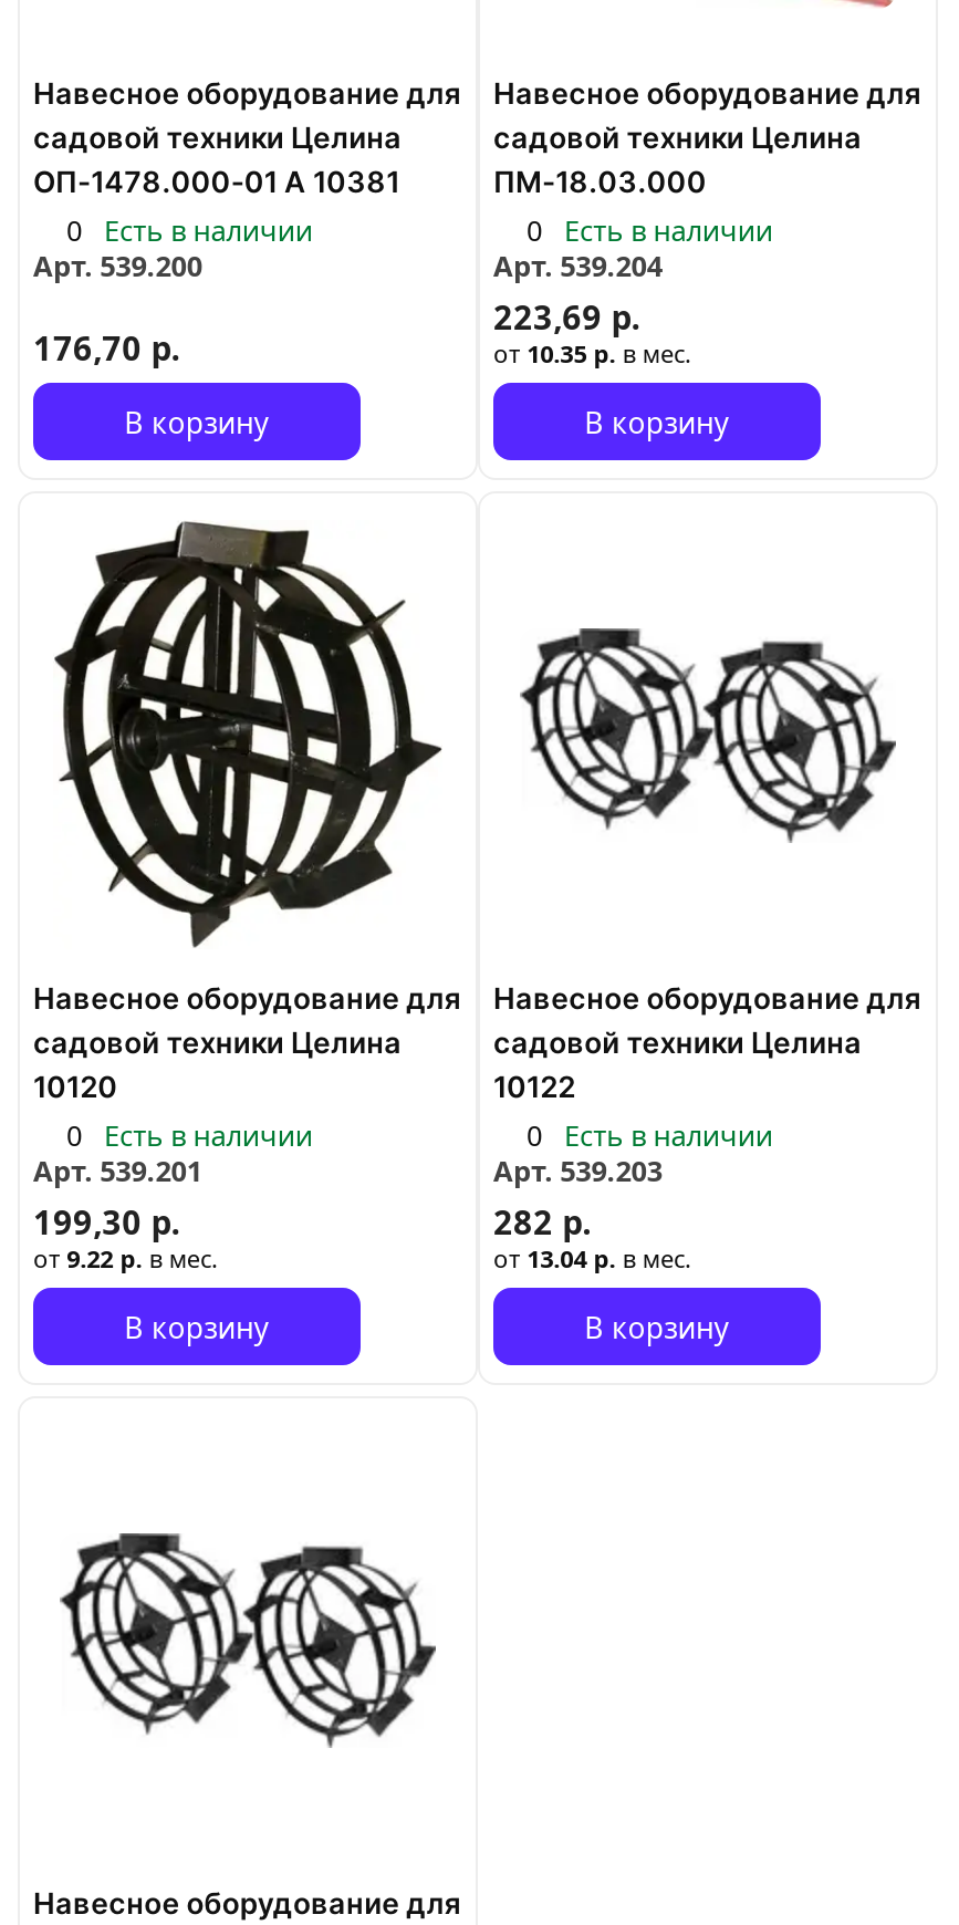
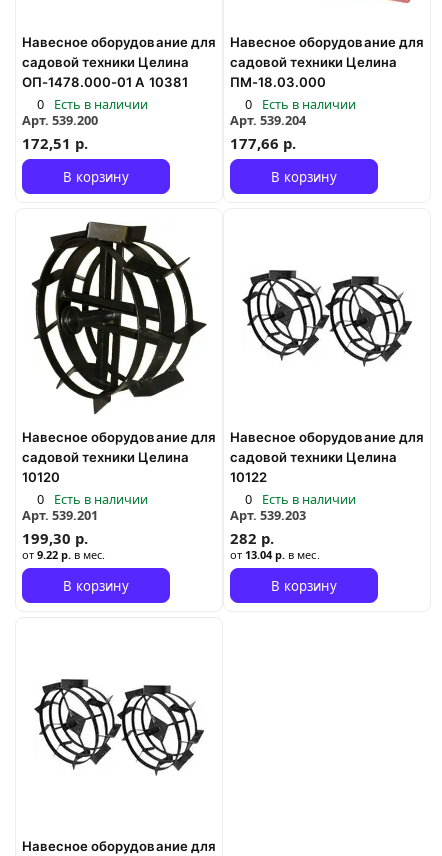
[493,295,692,370] 223,69 р. | от 10.35 р.в мес. -> [230,133,296,153] 177,66 р.
[33,326,180,370] 176,70 р. -> [22,133,88,153] 172,51 р.

